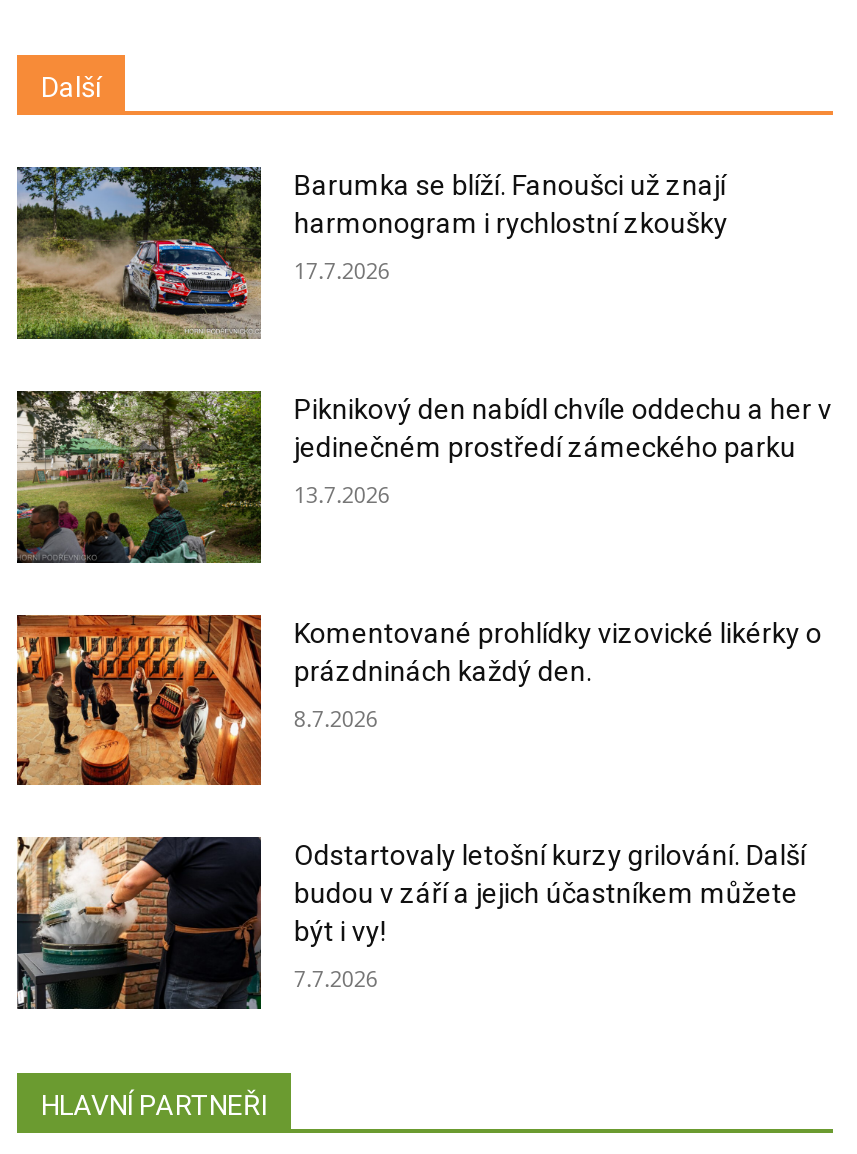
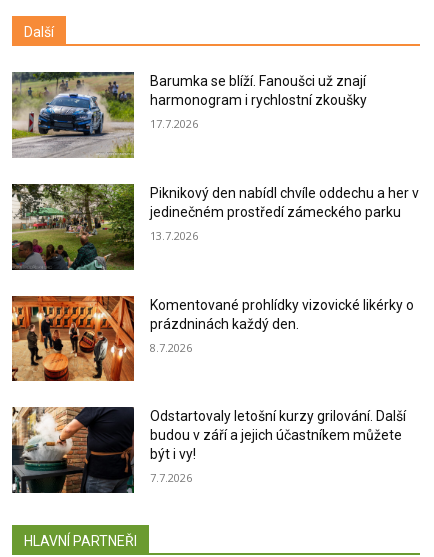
[17,165,263,339] [image] -> [12,71,135,158] [image]

